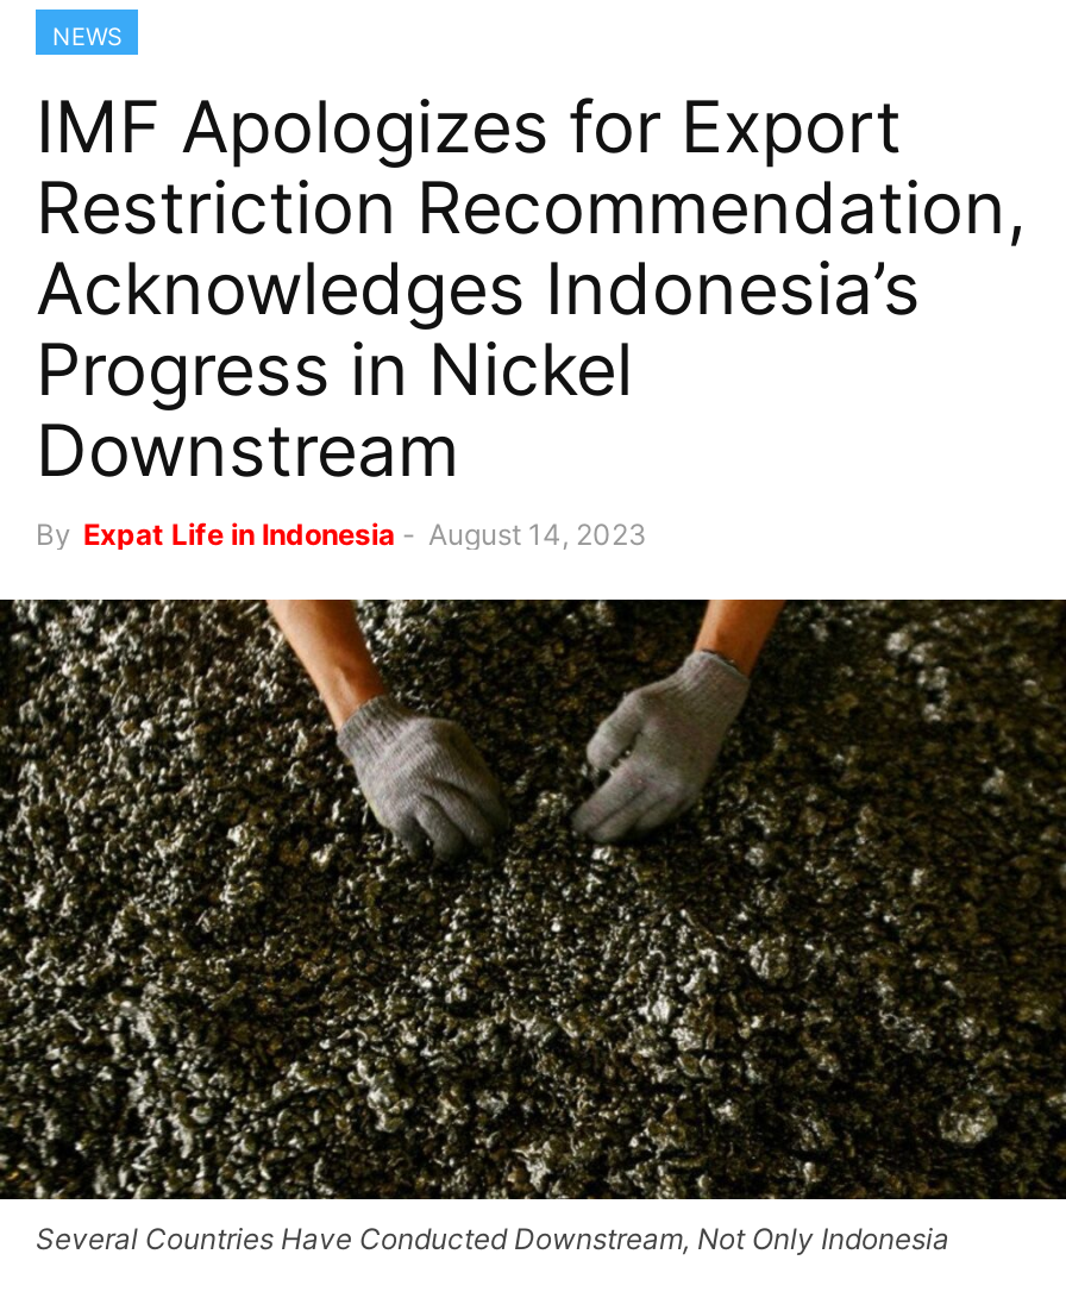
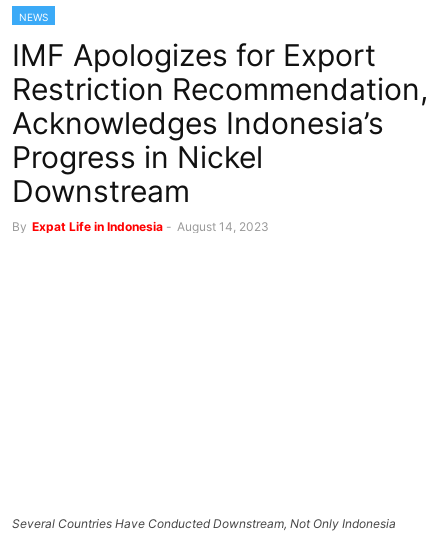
[7,597,1059,1204] [image] -> none

